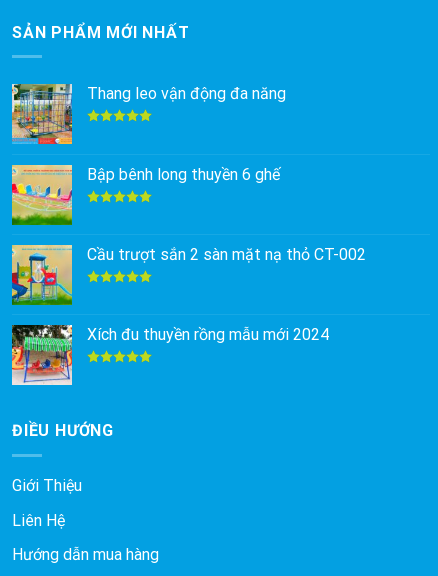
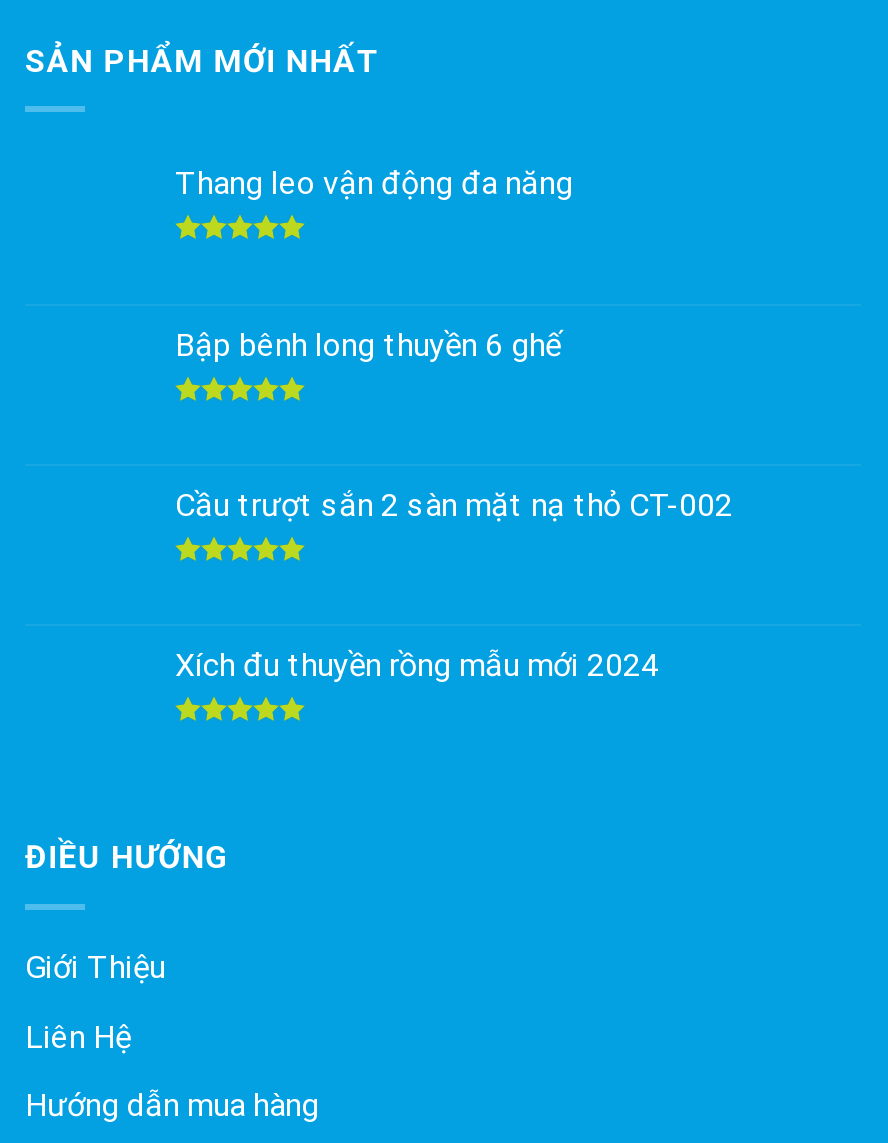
[11,83,73,145] [image] -> none
[11,164,73,226] [image] -> none
[11,244,73,306] [image] -> none
[11,324,73,386] [image] -> none

